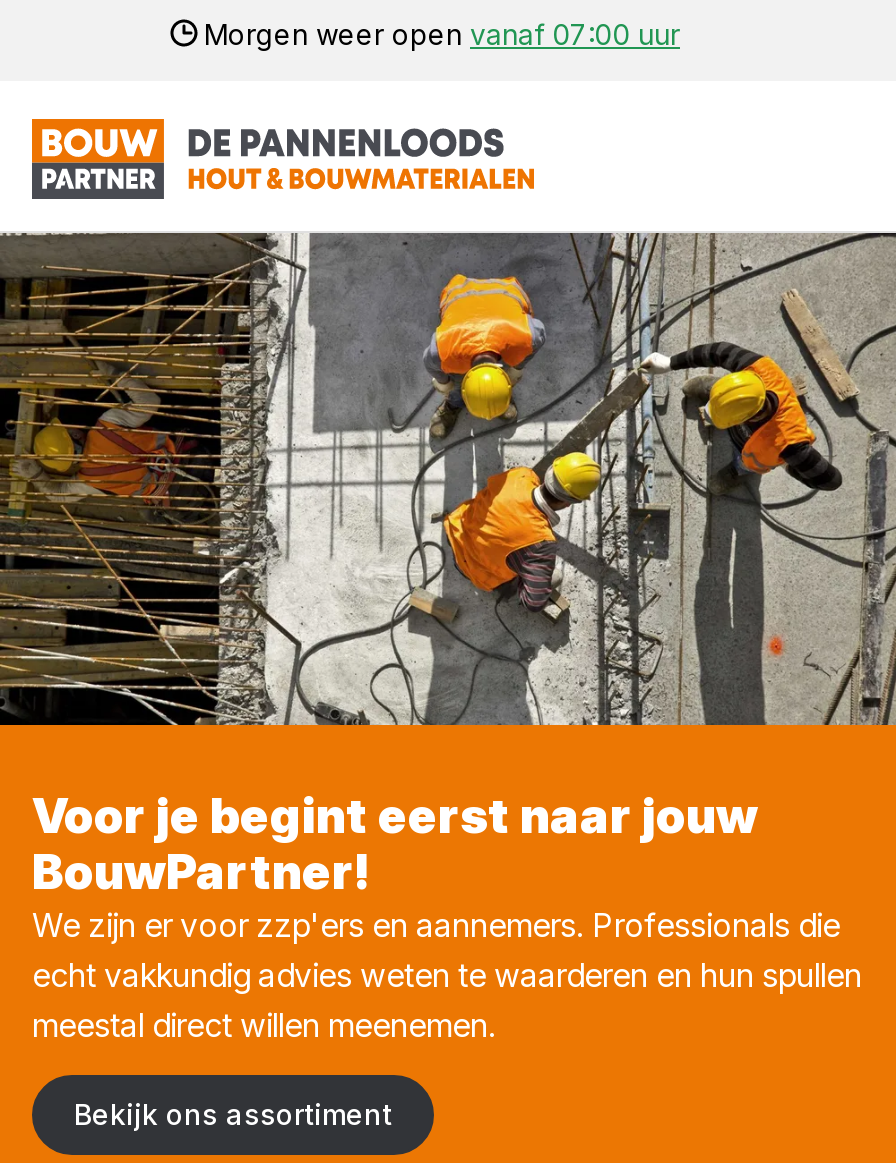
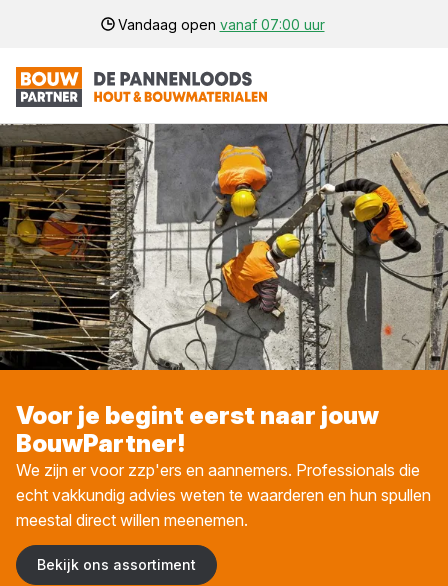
[204,16,680,50] Morgen weer open vanaf 07:00 uur -> [117,15,324,32] Vandaag open vanaf 07:00 uur

